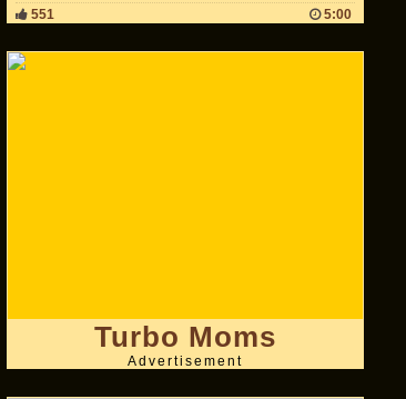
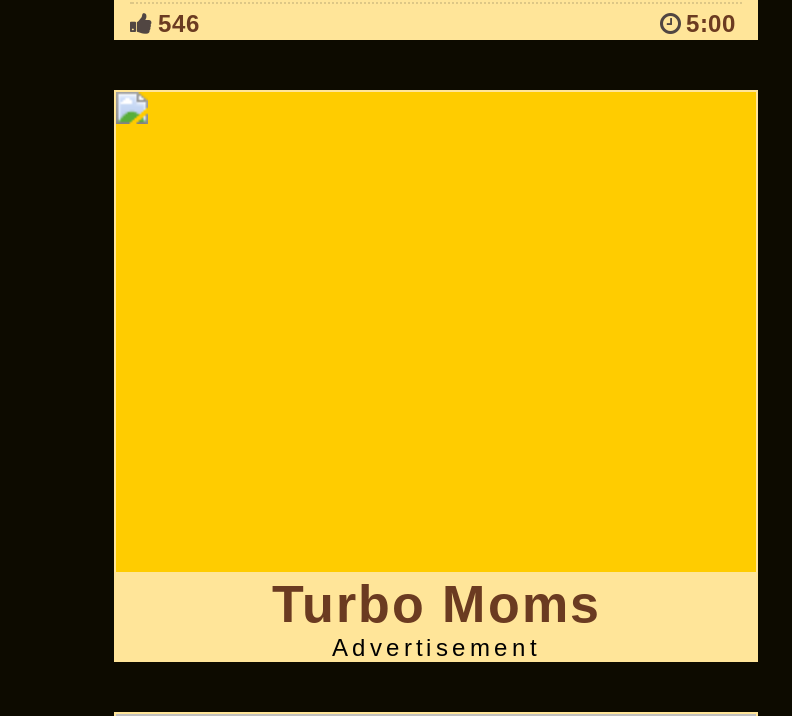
[31,7,54,22] 551 -> [158,10,200,38] 546

